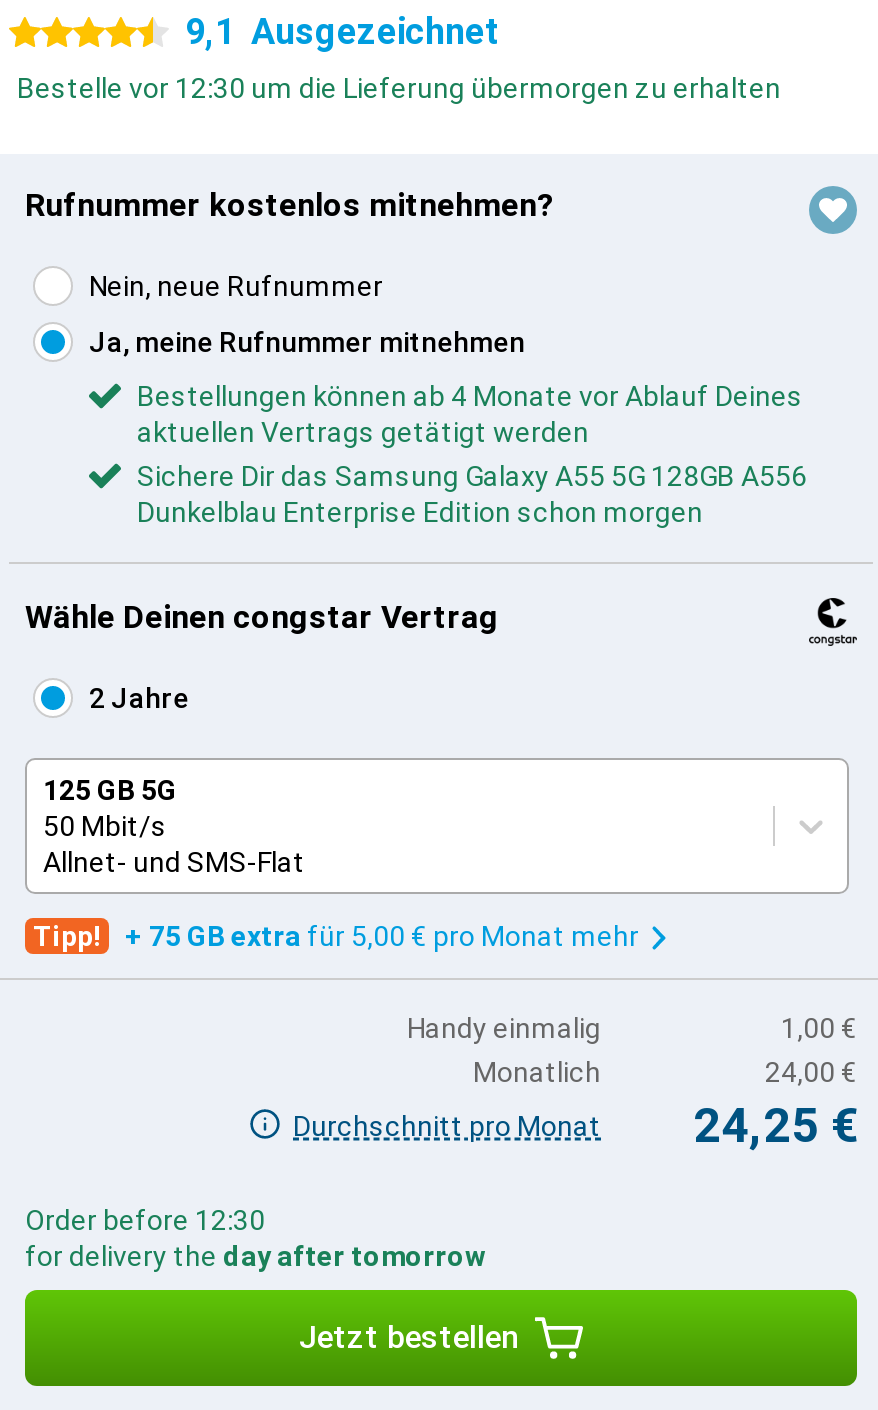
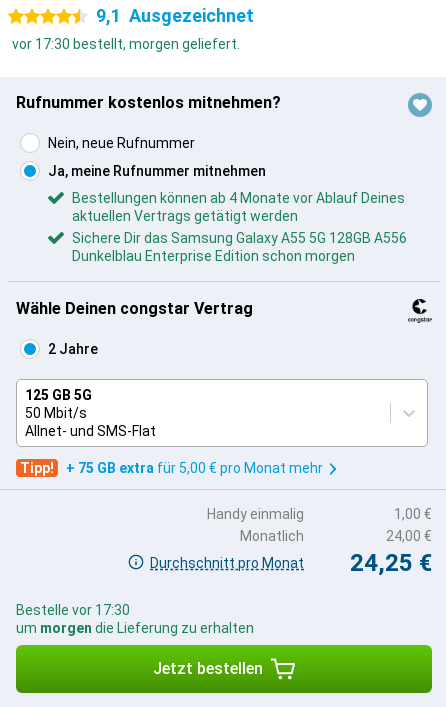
[17,72,781,104] Bestelle vor 12:30 um die Lieferung übermorgen zu erhalten -> [12,36,240,52] vor 17:30 bestellt, morgen geliefert.
[25,1204,485,1272] Order before 12:30 | for delivery the day after tomorrow -> [16,602,254,636] Bestelle vor 17:30 | um morgen die Lieferung zu erhalten

